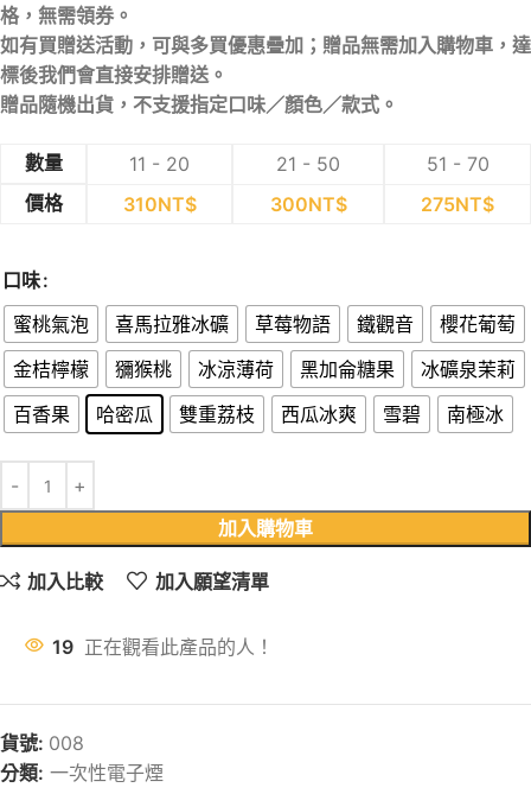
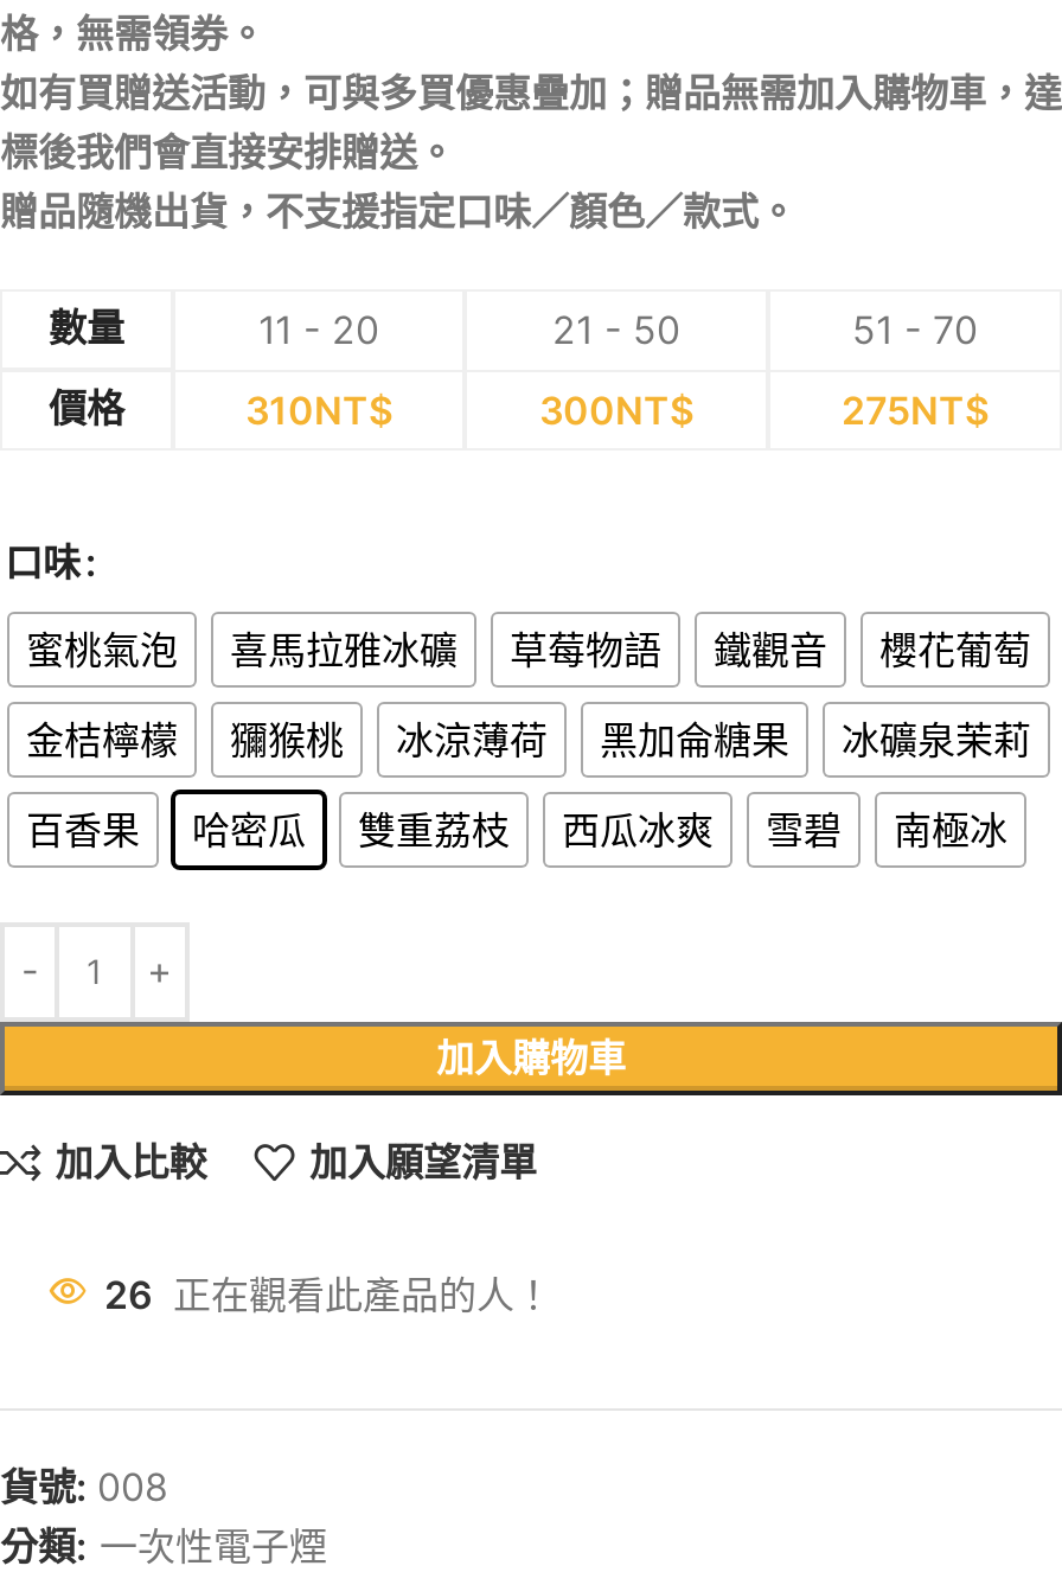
[52,635,274,659] 19 正在觀看此產品的人！ -> [104,1269,552,1317] 26 正在觀看此產品的人！

